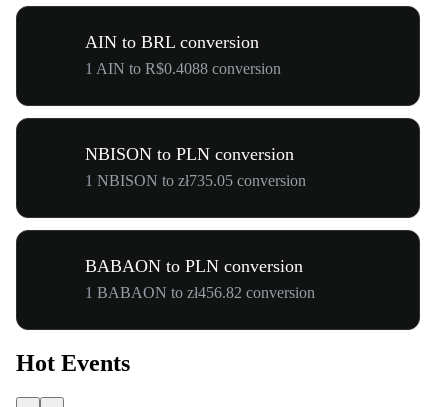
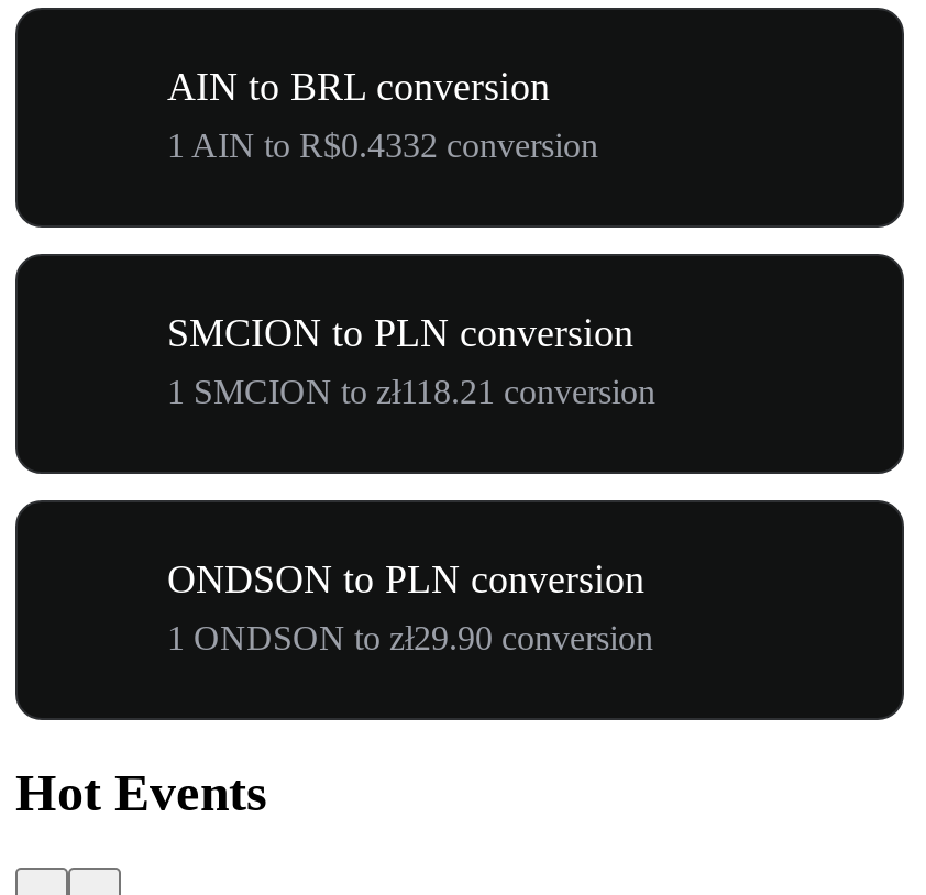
[85,60,281,77] 1 AIN to R$0.4088 conversion -> [167,126,598,164] 1 AIN to R$0.4332 conversion
[85,144,294,164] NBISON to PLN conversion -> [167,311,633,355] SMCION to PLN conversion
[85,172,306,189] 1 NBISON to zł735.05 conversion -> [167,373,655,410] 1 SMCION to zł118.21 conversion
[85,256,303,276] BABAON to PLN conversion -> [167,557,644,601] ONDSON to PLN conversion
[85,284,315,301] 1 BABAON to zł456.82 conversion -> [167,619,653,656] 1 ONDSON to zł29.90 conversion

